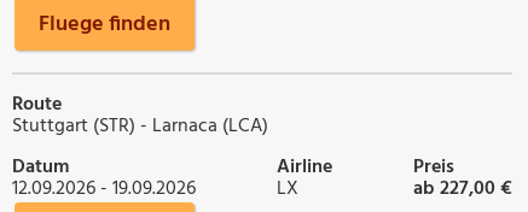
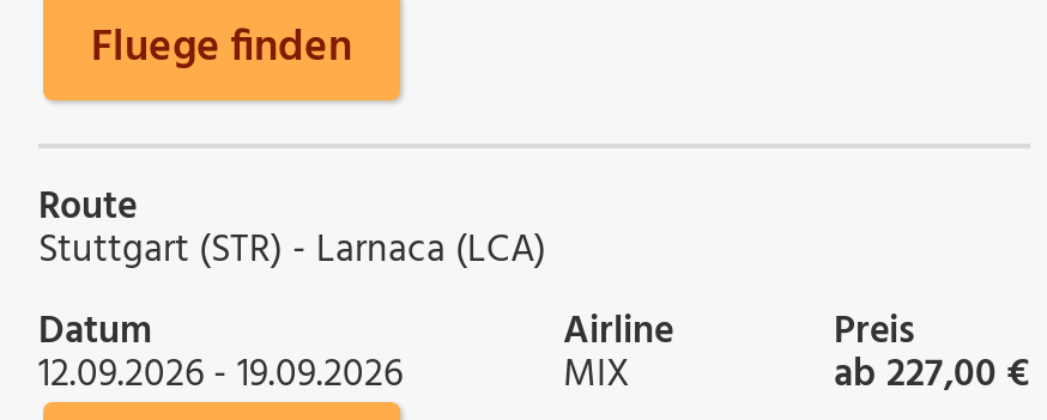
[277,173,298,205] LX -> [563,345,630,407] MIX

